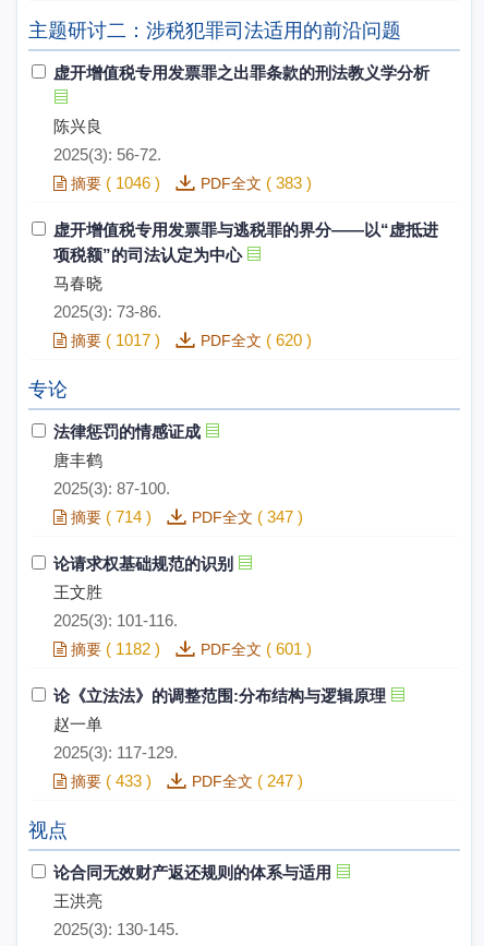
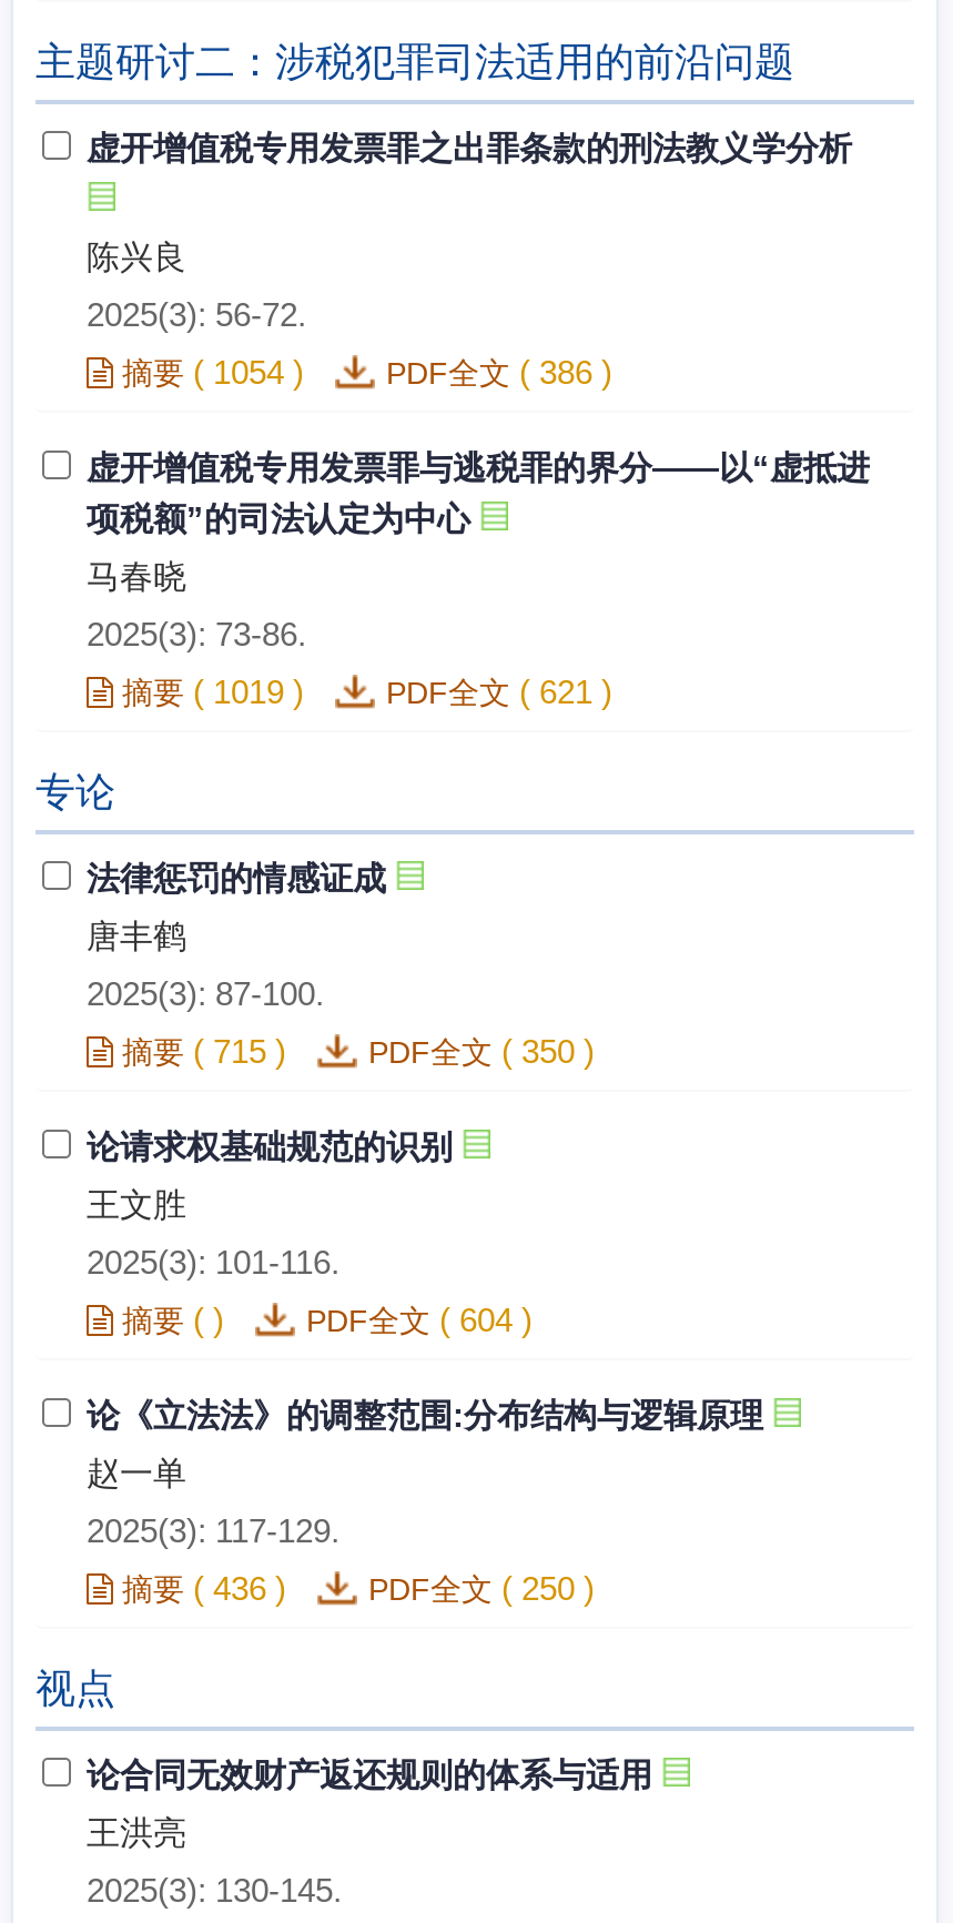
[66,174,165,192] 摘要(1046) -> [113,354,313,391] 摘要(1054)
[201,174,312,192] PDF全文(383) -> [386,354,612,391] PDF全文(386)
[66,331,165,349] 摘要(1017) -> [113,673,313,711] 摘要(1019)
[201,331,312,349] PDF全文(620) -> [386,673,612,711] PDF全文(621)
[66,508,156,526] 摘要(714) -> [113,1033,295,1070] 摘要(715)
[192,508,303,526] PDF全文(347) -> [368,1033,595,1070] PDF全文(350)
[66,640,165,658] 摘要(1182) -> [113,1301,233,1339] 摘要()
[201,640,312,658] PDF全文(601) -> [306,1301,533,1339] PDF全文(604)
[66,772,156,790] 摘要(433) -> [113,1570,295,1607] 摘要(436)
[192,772,303,790] PDF全文(247) -> [368,1570,595,1607] PDF全文(250)

